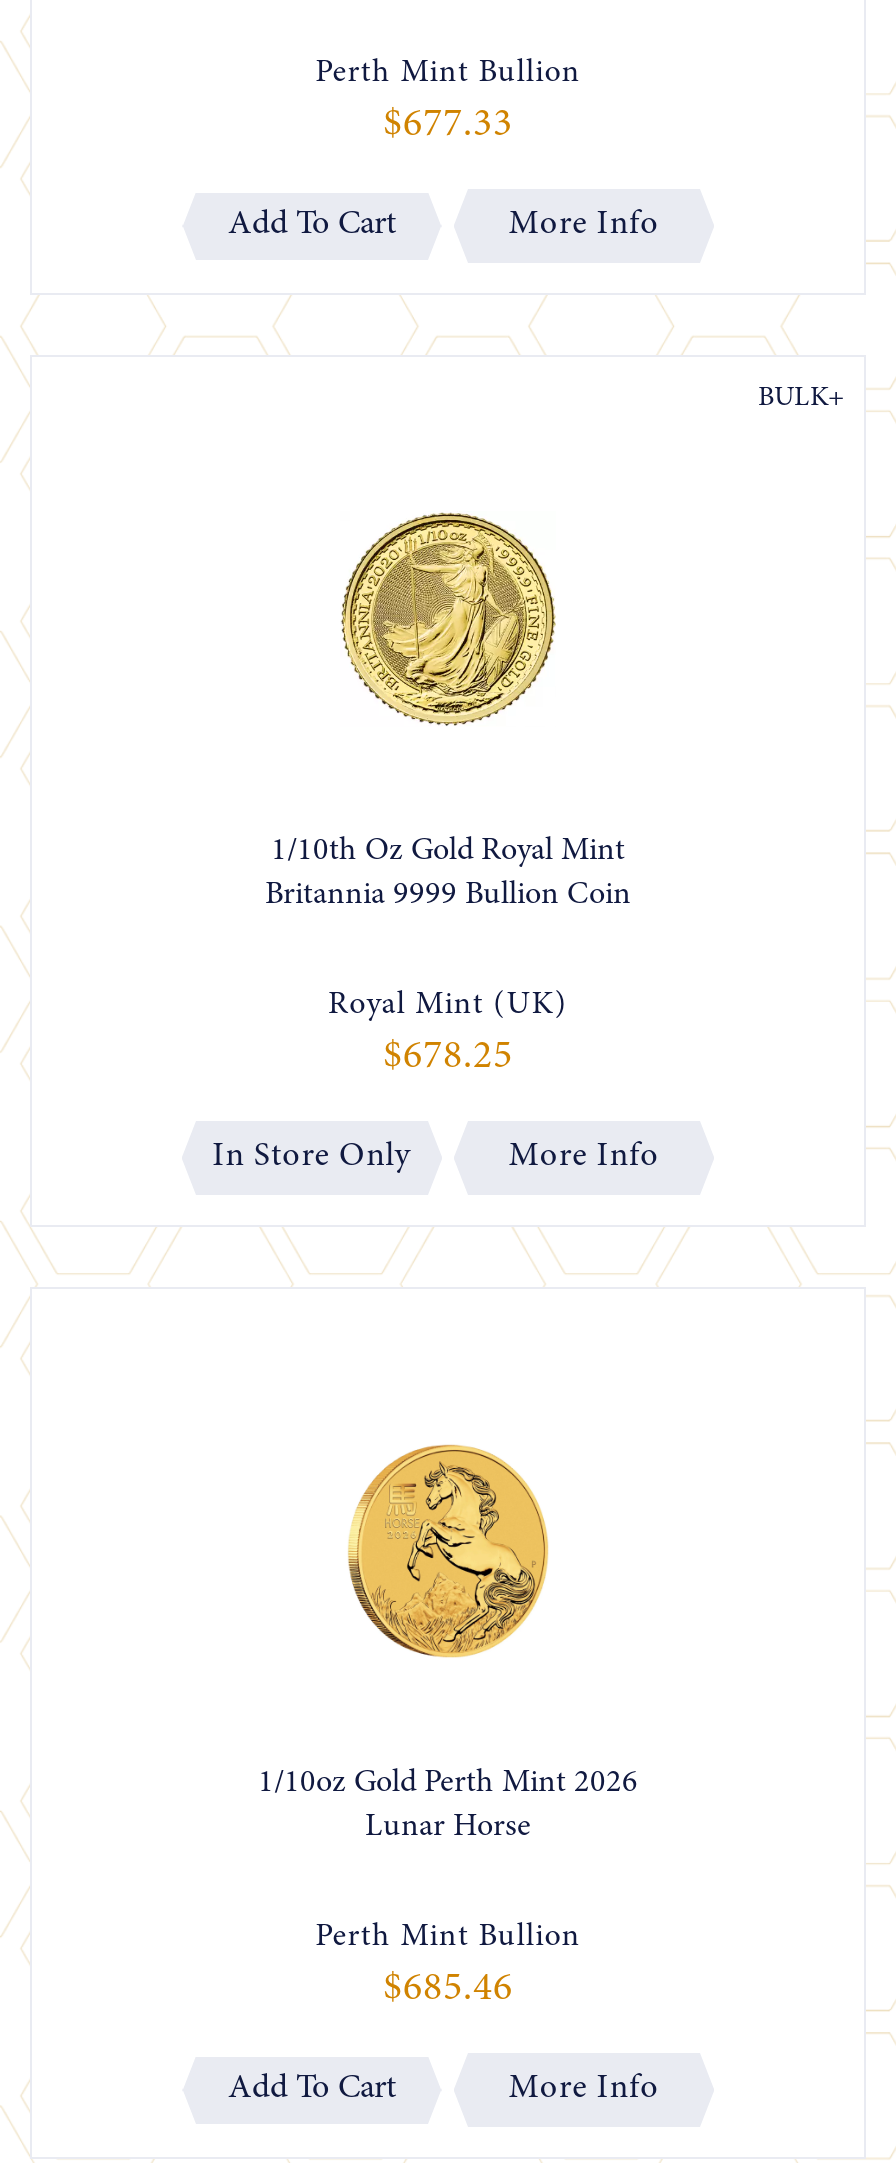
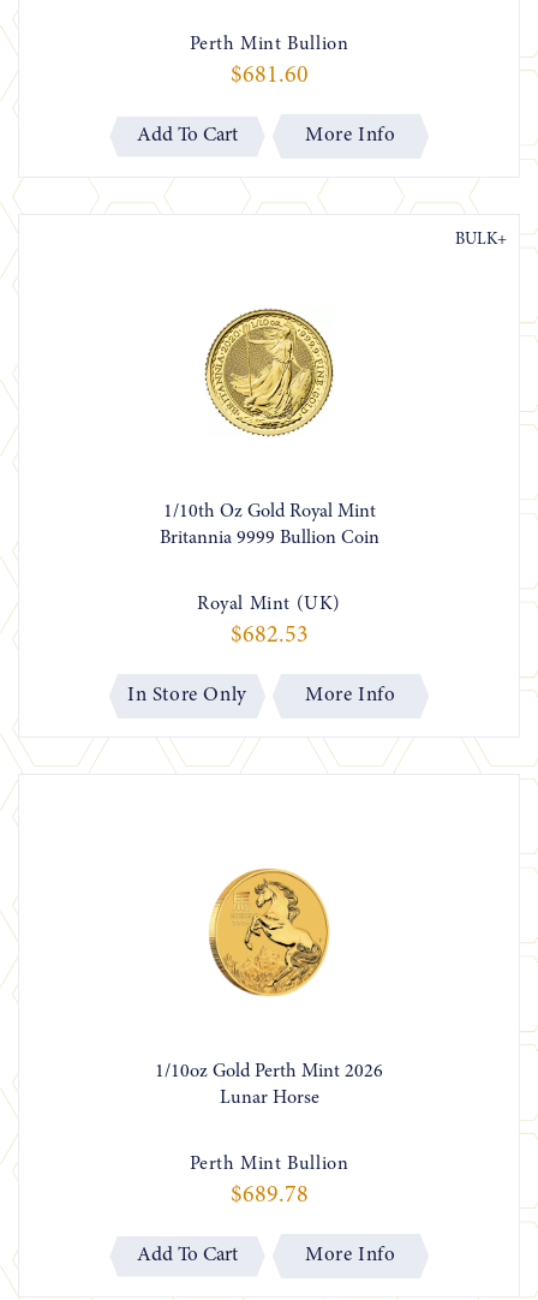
[383,105,513,145] $677.33 -> [230,64,308,88] $681.60
[383,1037,513,1077] $678.25 -> [230,624,308,648] $682.53
[383,1969,513,2009] $685.46 -> [230,1183,308,1207] $689.78

